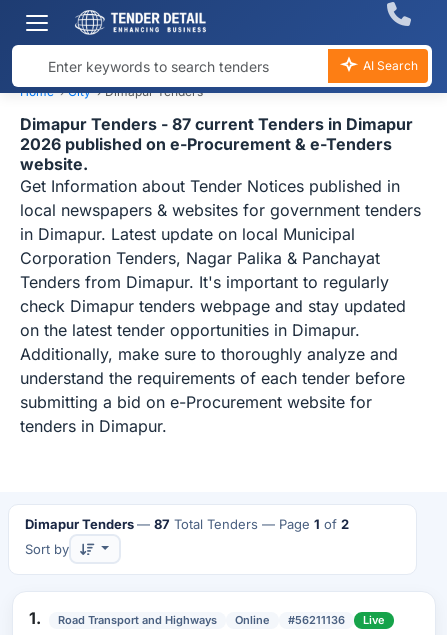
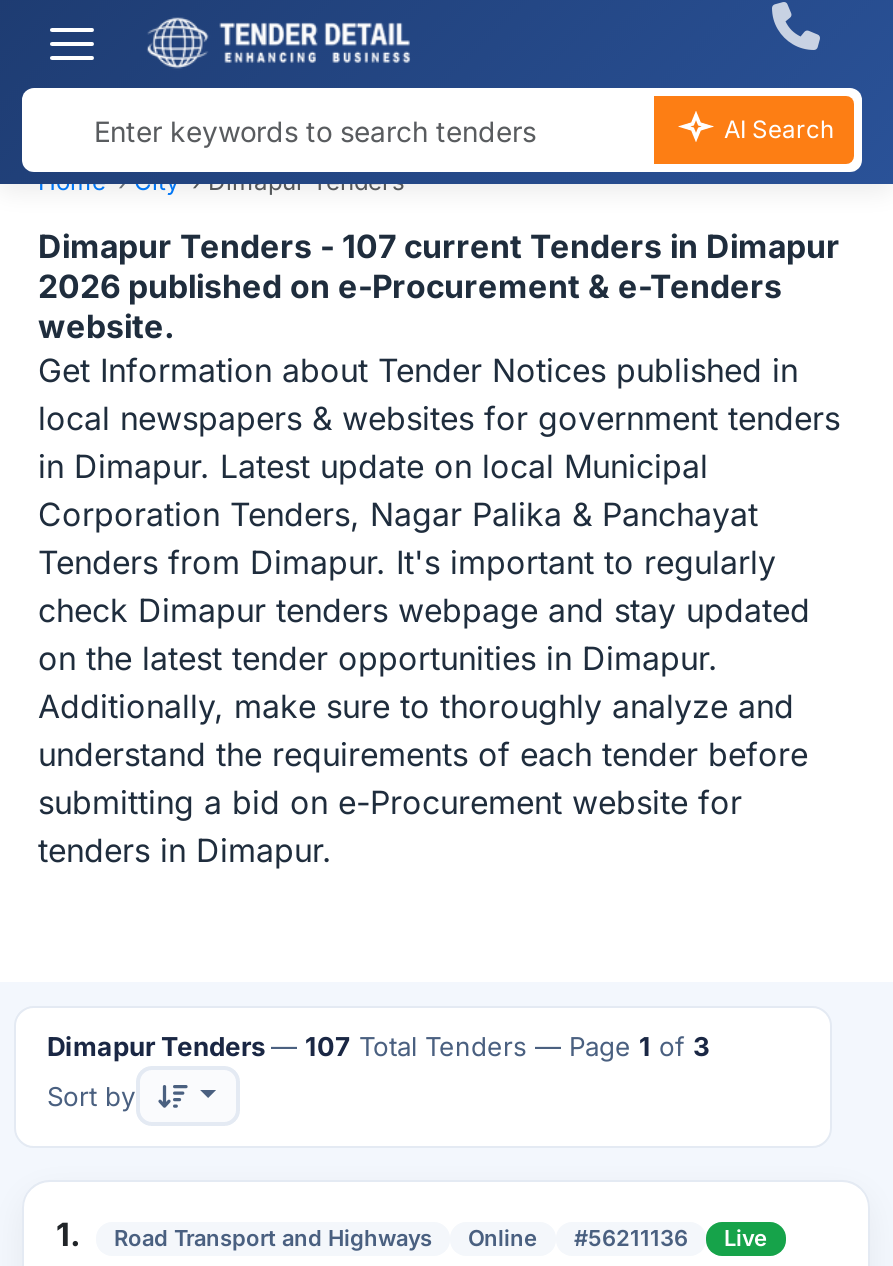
[20,114,413,134] Dimapur Tenders - 87 current Tenders in Dimapur -> [38,226,840,266] Dimapur Tenders - 107 current Tenders in Dimapur
[24,516,348,532] Dimapur Tenders — 87 Total Tenders — Page 1 of 2 -> [47,1030,709,1062] Dimapur Tenders — 107 Total Tenders — Page 1 of 3

